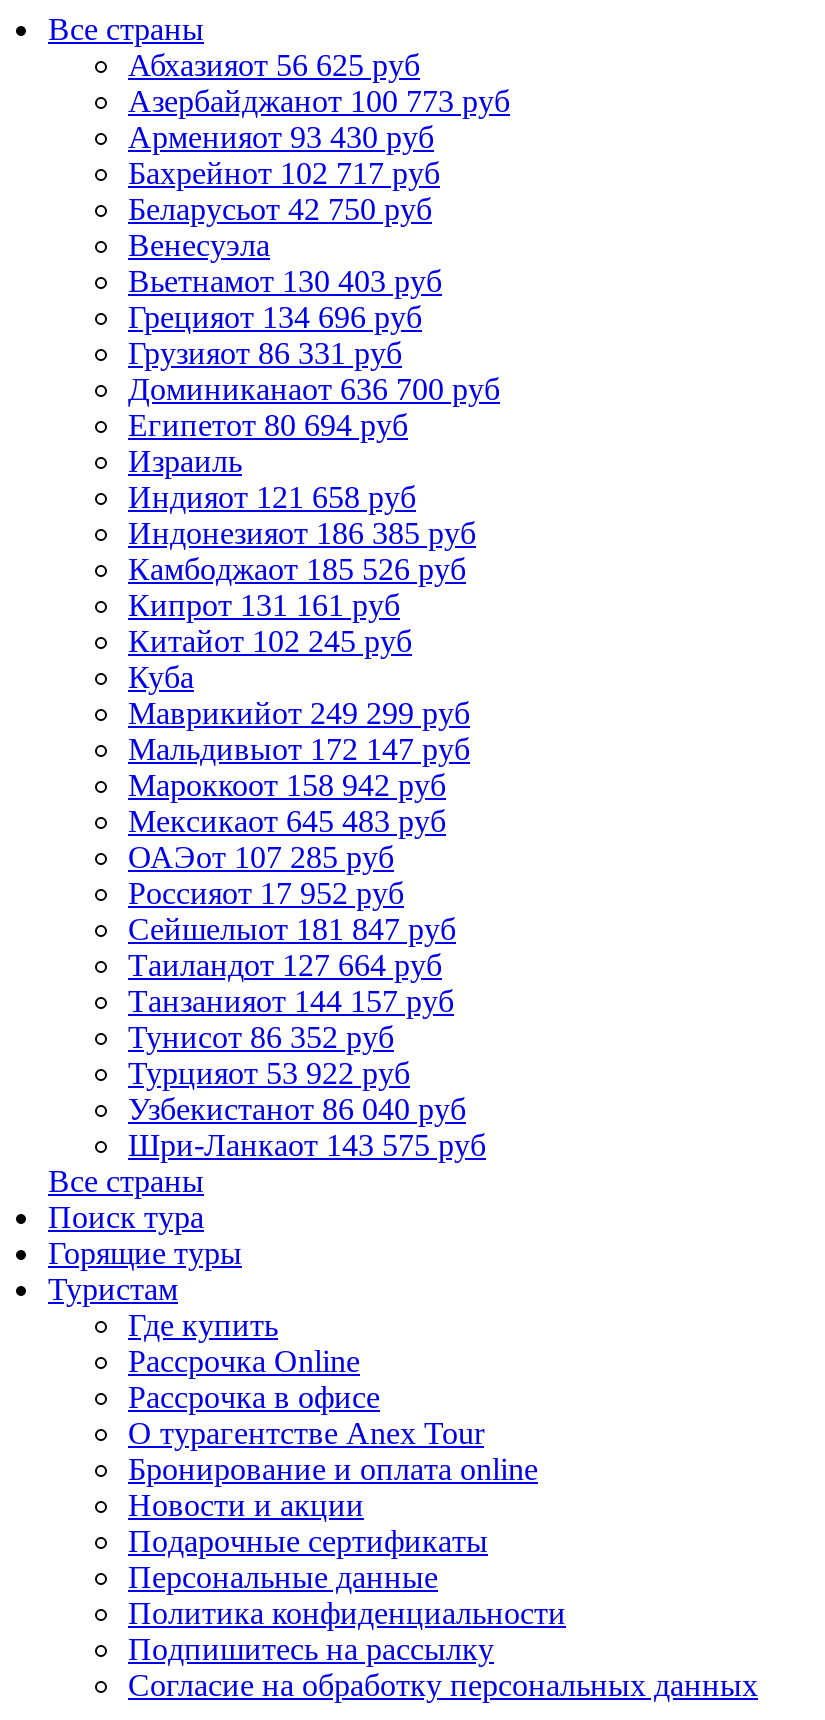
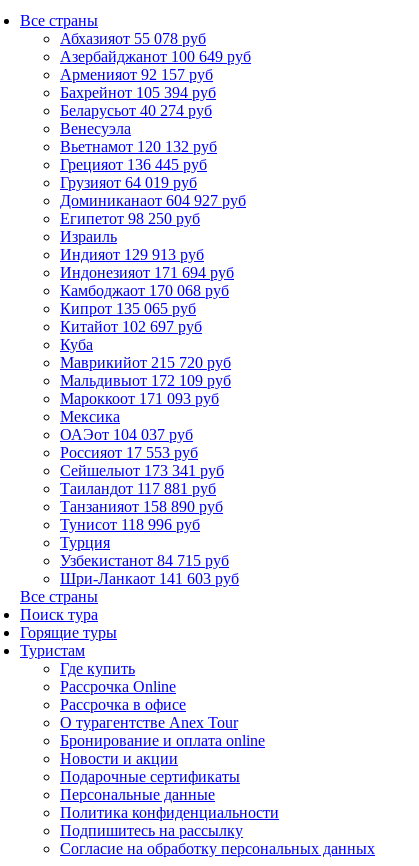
[128,48,420,82] Абхазияот 56 625 руб -> [60,30,206,47] Абхазияот 55 078 руб
[128,84,510,118] Азербайджанот 100 773 руб -> [60,48,251,65] Азербайджанот 100 649 руб
[128,120,434,154] Арменияот 93 430 руб -> [60,66,213,83] Арменияот 92 157 руб
[128,156,440,190] Бахрейнот 102 717 руб -> [60,84,216,101] Бахрейнот 105 394 руб
[128,192,432,226] Беларусьот 42 750 руб -> [60,102,212,119] Беларусьот 40 274 руб
[128,264,442,298] Вьетнамот 130 403 руб -> [60,138,217,155] Вьетнамот 120 132 руб
[128,300,422,334] Грецияот 134 696 руб -> [60,156,207,173] Грецияот 136 445 руб
[128,336,402,370] Грузияот 86 331 руб -> [60,174,197,191] Грузияот 64 019 руб
[128,372,500,406] Доминиканаот 636 700 руб -> [60,192,246,209] Доминиканаот 604 927 руб
[128,408,408,442] Египетот 80 694 руб -> [60,210,200,227] Египетот 98 250 руб
[128,480,416,514] Индияот 121 658 руб -> [60,246,204,263] Индияот 129 913 руб
[128,516,476,550] Индонезияот 186 385 руб -> [60,264,234,281] Индонезияот 171 694 руб
[128,552,466,586] Камбоджаот 185 526 руб -> [60,282,229,299] Камбоджаот 170 068 руб
[128,588,400,622] Кипрот 131 161 руб -> [60,300,196,317] Кипрот 135 065 руб
[128,624,412,658] Китайот 102 245 руб -> [60,318,202,335] Китайот 102 697 руб
[128,696,486,1162] Маврикийот 249 299 руб | Мальдивыот 172 147 руб | Мароккоот 158 942 руб | Мексикаот 645 483 руб | ОАЭот 107 285 руб | Россияот 17 952 руб | Сейшелыот 181 847 руб | Таиландот 127 664 руб | Танзанияот 144 157 руб | Тунисот 86 352 руб | Турцияот 53 922 руб | Узбекистанот 86 040 руб | Шри-Ланкаот 143 575 руб -> [60,354,239,587] Маврикийот 215 720 руб | Мальдивыот 172 109 руб | Мароккоот 171 093 руб | Мексика | ОАЭот 104 037 руб | Россияот 17 553 руб | Сейшелыот 173 341 руб | Таиландот 117 881 руб | Танзанияот 158 890 руб | Тунисот 118 996 руб | Турция | Узбекистанот 84 715 руб | Шри-Ланкаот 141 603 руб

